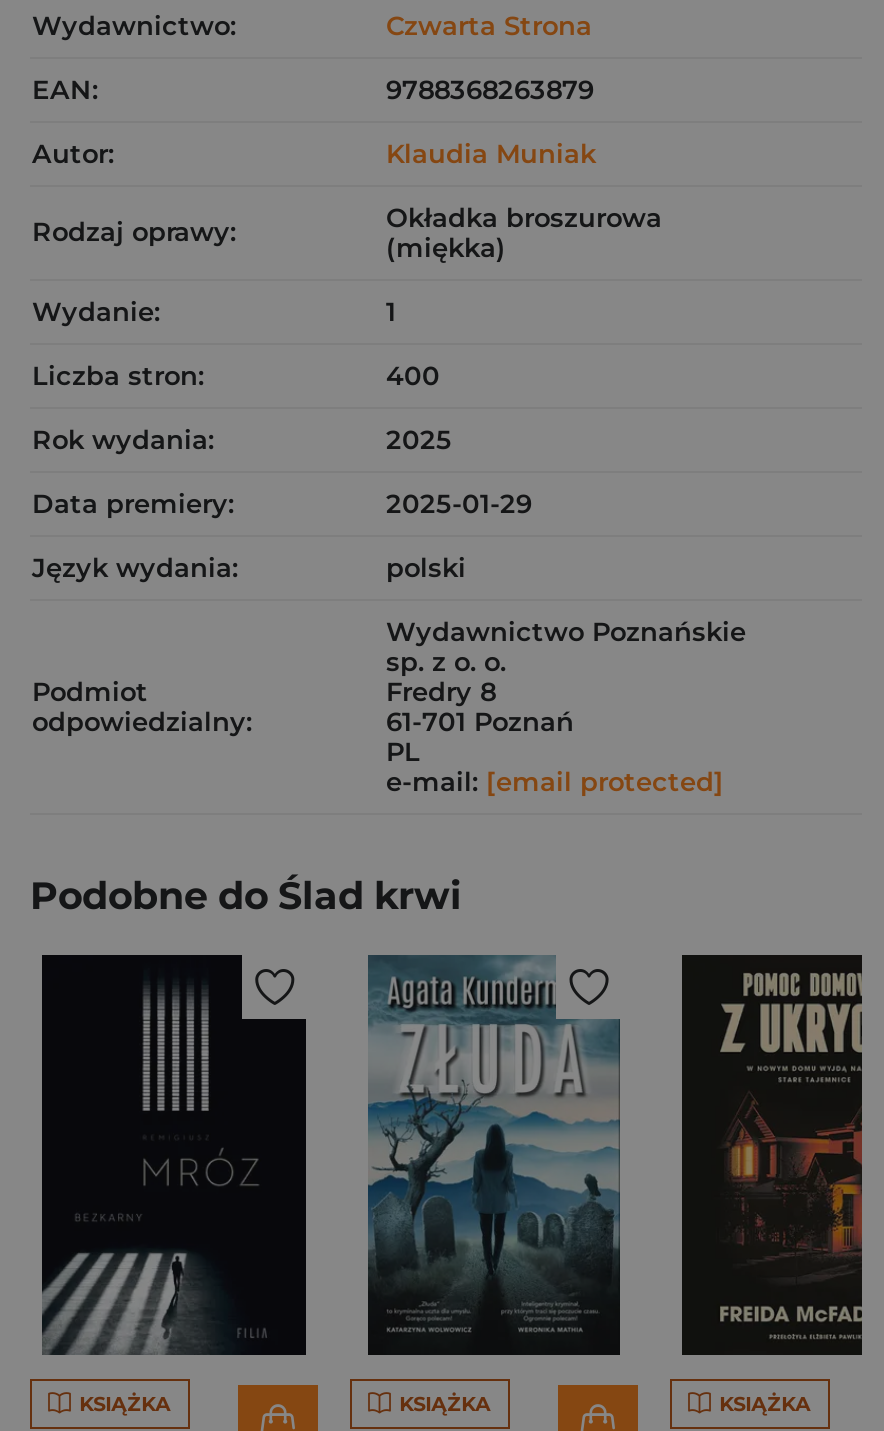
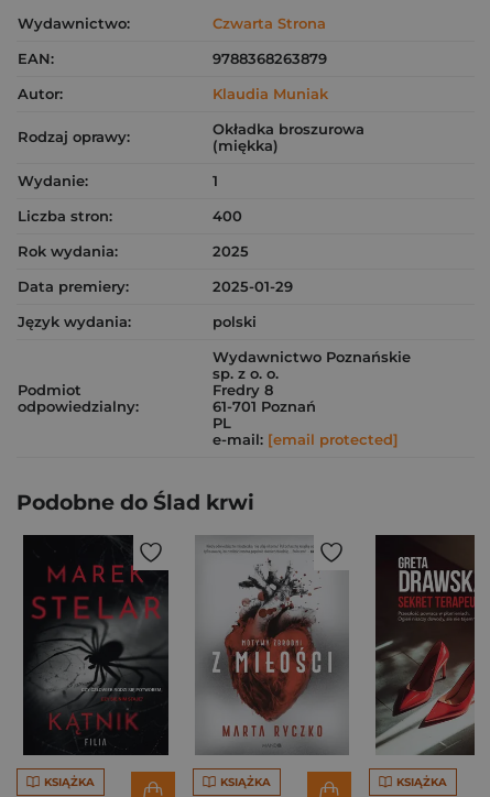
[356,955,634,1355] [image] -> [195,535,350,755] [image]
[680,955,864,1357] [image] -> [375,535,476,755] [image]
[40,983,304,1357] [image] -> [22,552,168,755] [image]

